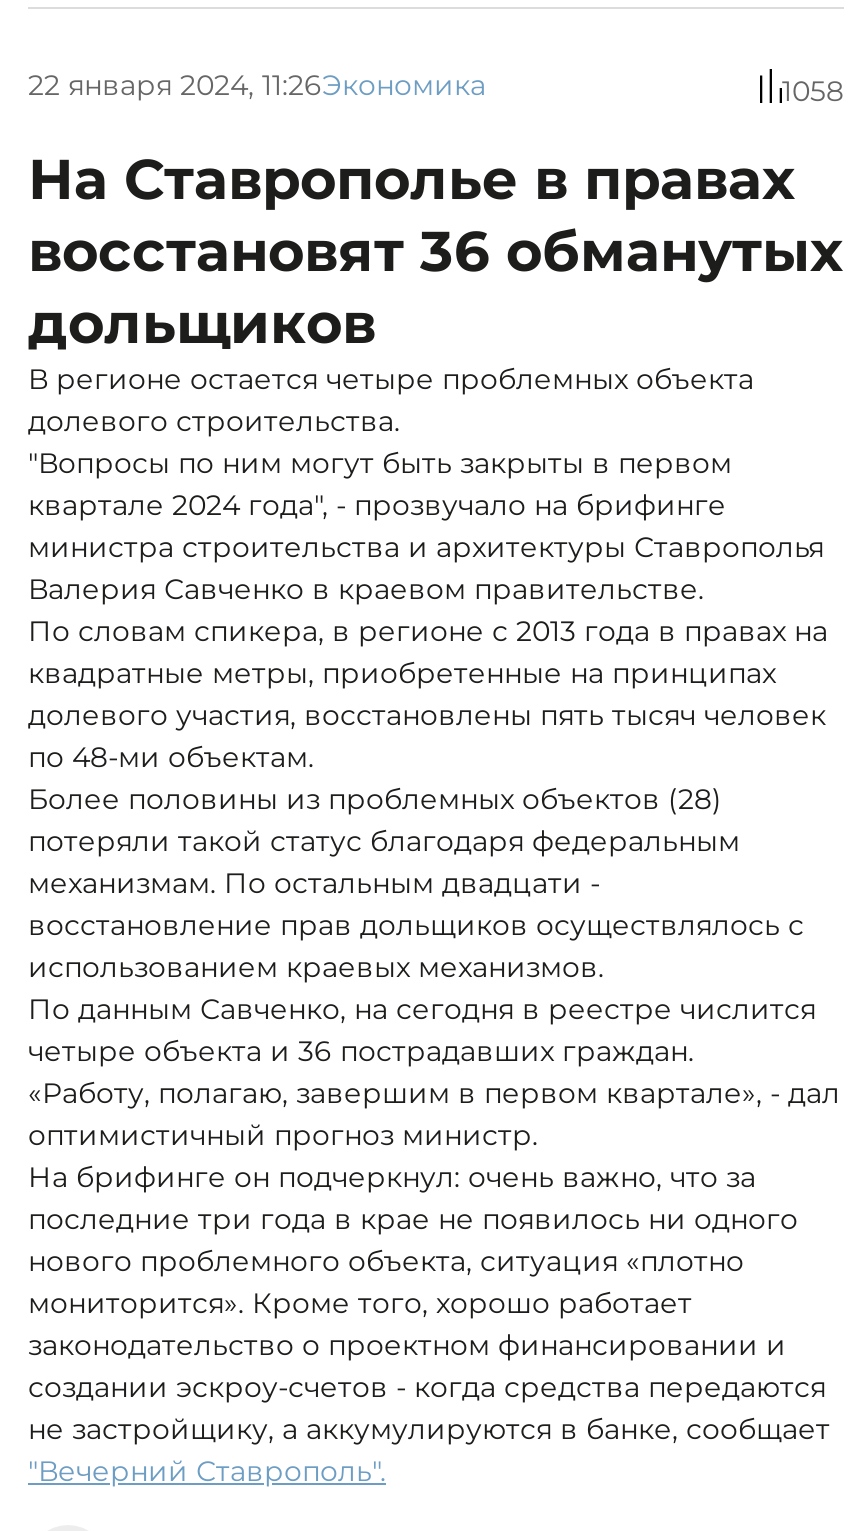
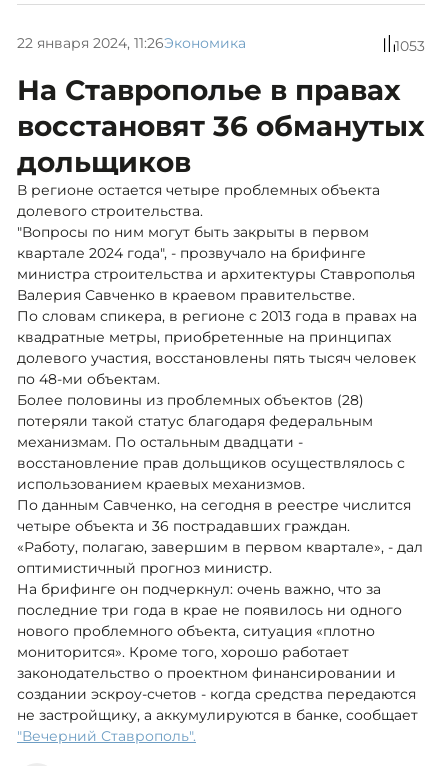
[782,72,844,108] 1058 -> [395,37,425,55] 1053

